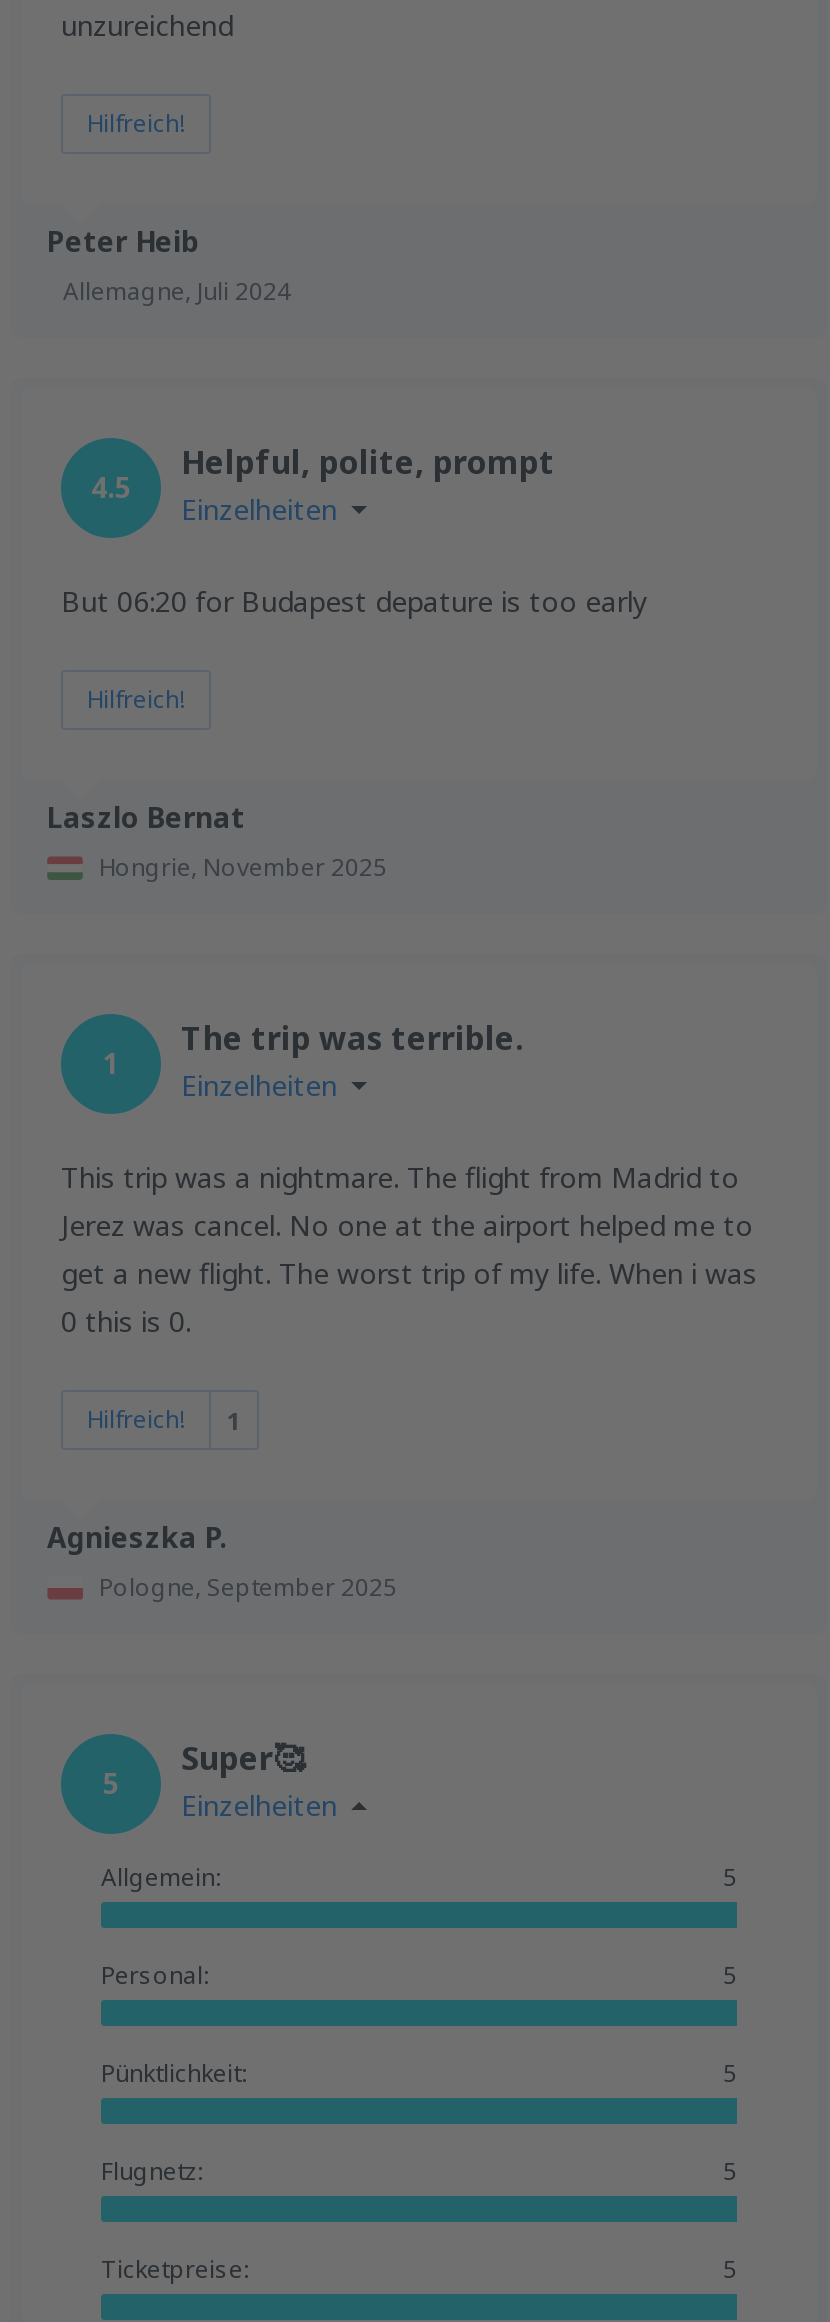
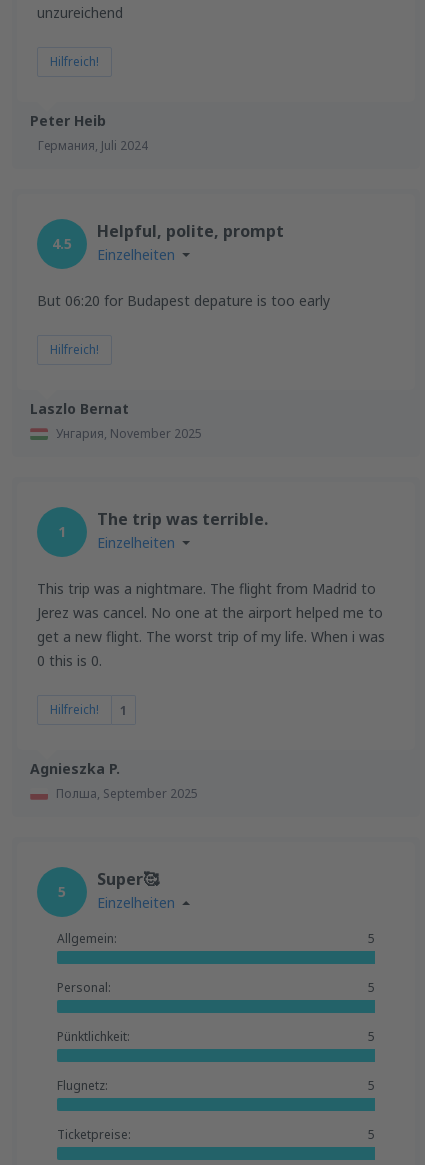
[63,274,291,308] Allemagne, Juli 2024 -> [38,137,148,154] Германия, Juli 2024
[99,850,387,884] Hongrie, November 2025 -> [56,425,202,442] Унгария, November 2025
[99,1570,397,1604] Pologne, September 2025 -> [56,785,198,802] Полша, September 2025

